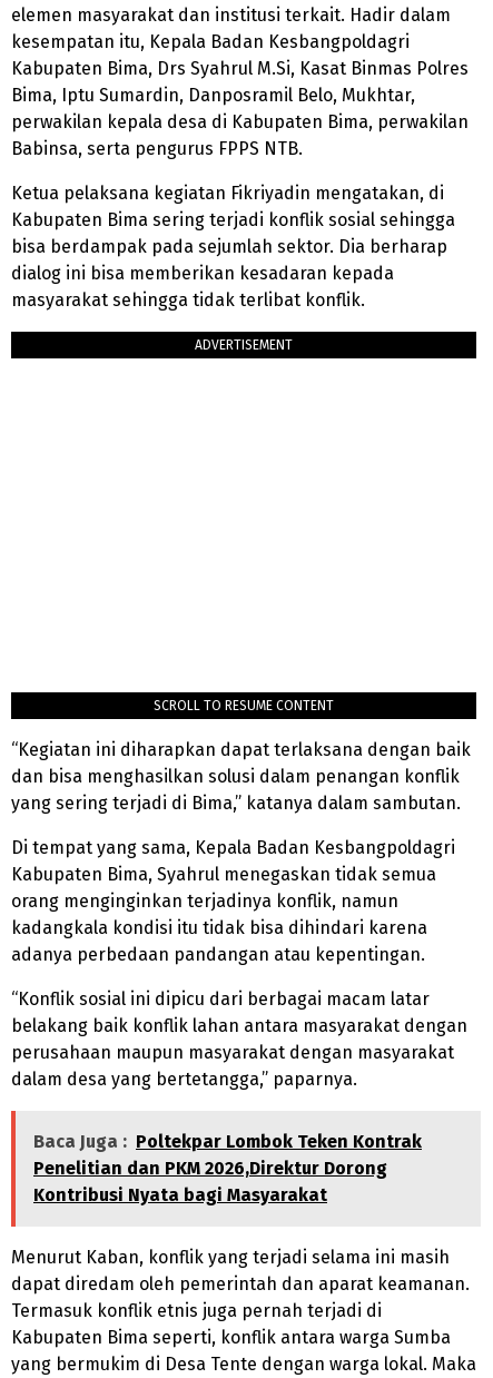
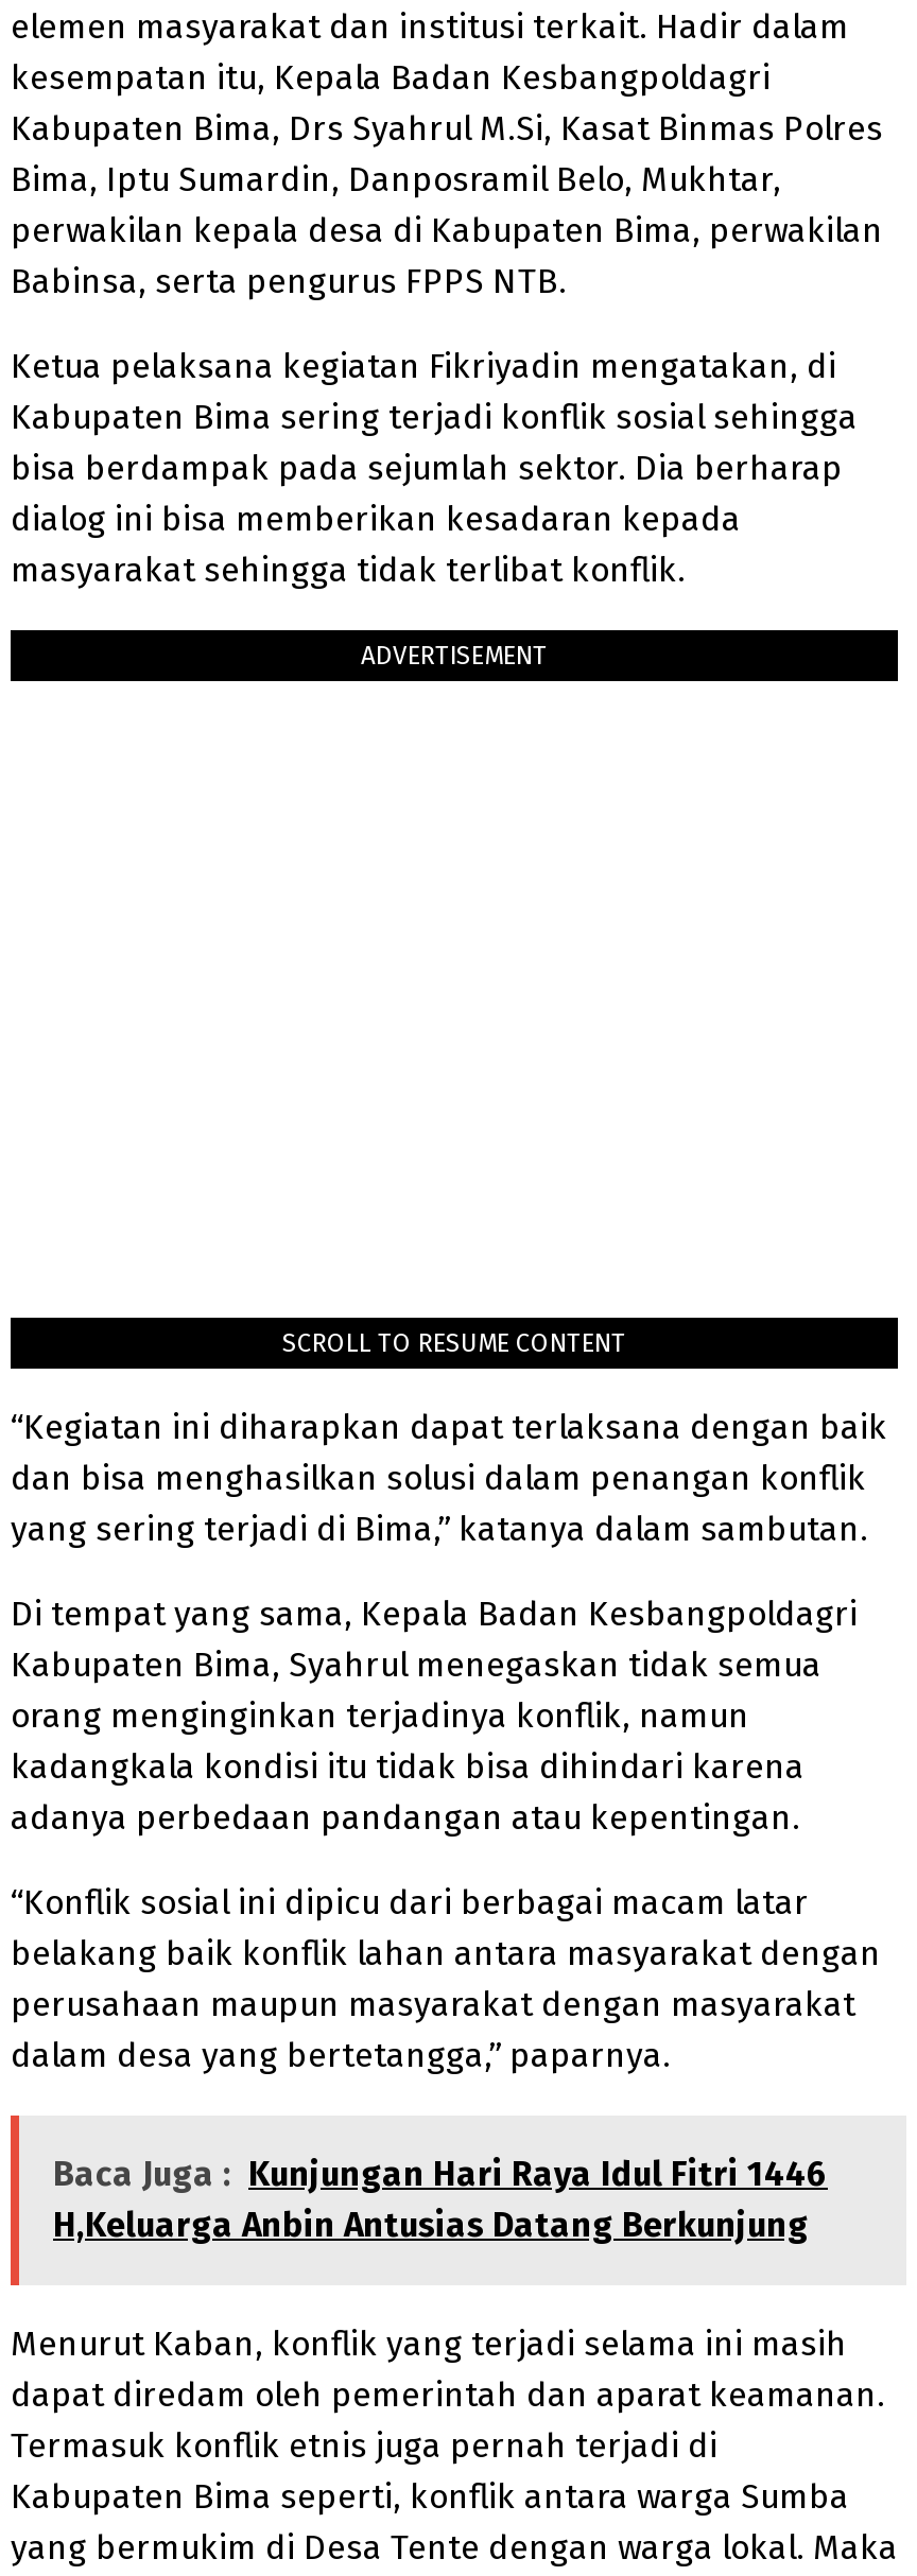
[33,1130,422,1205] Baca Juga : Poltekpar Lombok Teken Kontrak | Penelitian dan PKM 2026,Direktur Dorong | Kontribusi Nyata bagi Masyarakat -> [53,2155,828,2246] Baca Juga : Kunjungan Hari Raya Idul Fitri 1446 | H,Keluarga Anbin Antusias Datang Berkunjung

